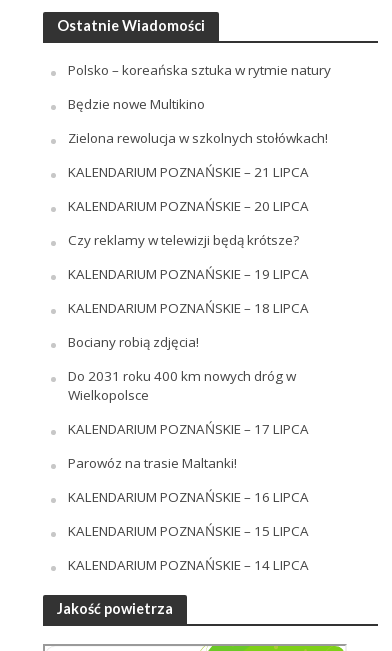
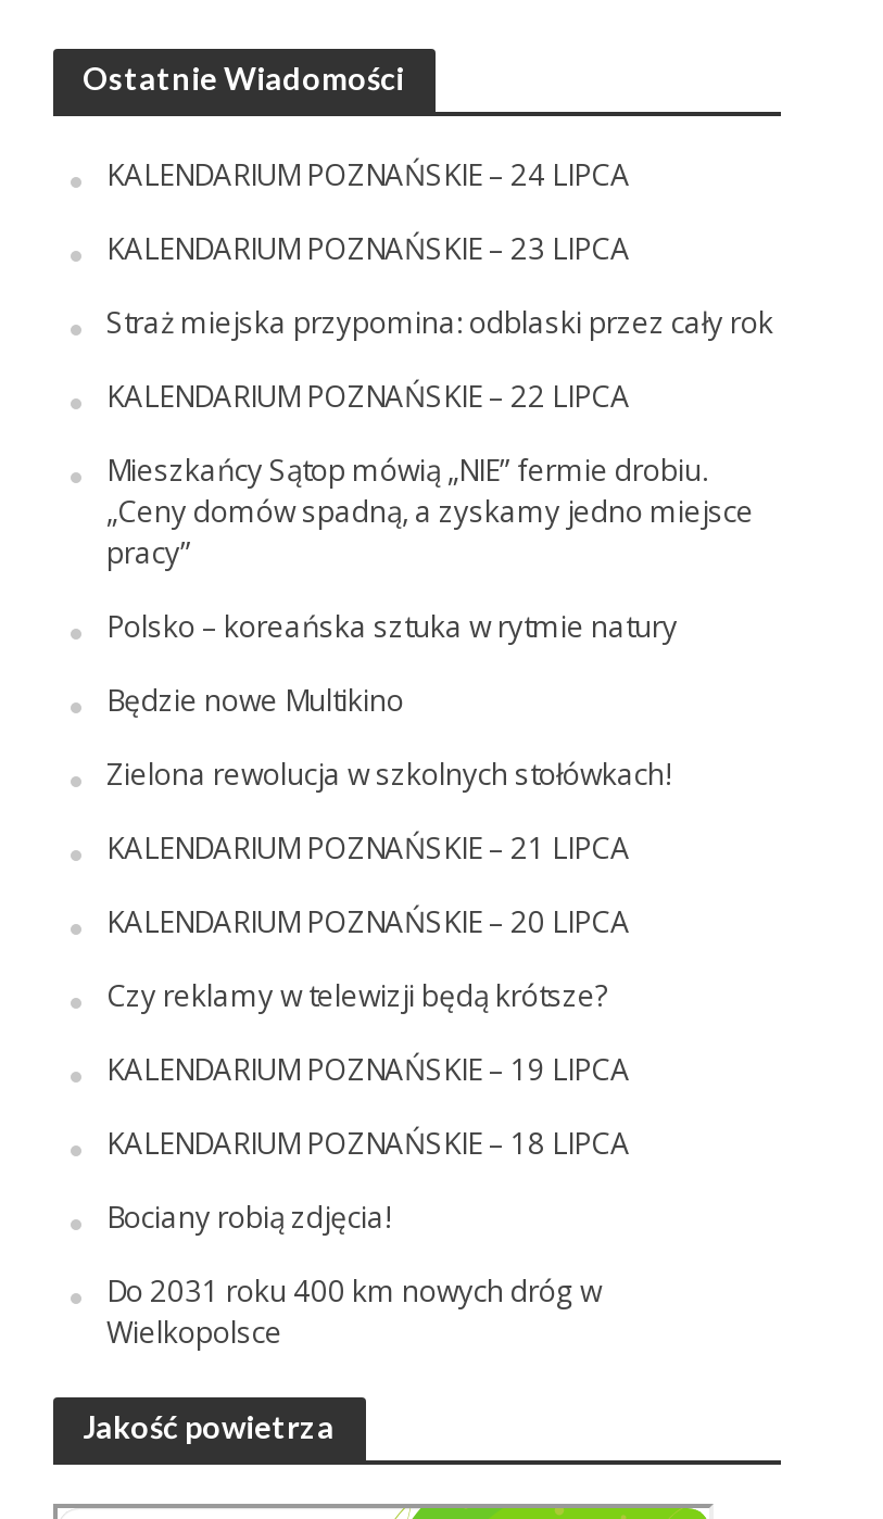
none -> [106,155,773,572] KALENDARIUM POZNAŃSKIE – 24 LIPCA | KALENDARIUM POZNAŃSKIE – 23 LIPCA | Straż miejska przypomina: odblaski przez cały rok | KALENDARIUM POZNAŃSKIE – 22 LIPCA | Mieszkańcy Sątop mówią „NIE” fermie drobiu. | „Ceny domów spadną, a zyskamy jedno miejsce | pracy”
moved [67,61,330,404] -> [106,607,678,1352]: Polsko – koreańska sztuka w rytmie natury | Będzie nowe Multikino | Zielona rewolucja w szkolnych stołówkach! | ... | Do 2031 roku 400 km nowych dróg w | Wielkopolsce
[67,420,308,574] KALENDARIUM POZNAŃSKIE – 17 LIPCA | Parowóz na trasie Maltanki! | KALENDARIUM POZNAŃSKIE – 16 LIPCA | KALENDARIUM POZNAŃSKIE – 15 LIPCA | KALENDARIUM POZNAŃSKIE – 14 LIPCA -> none

